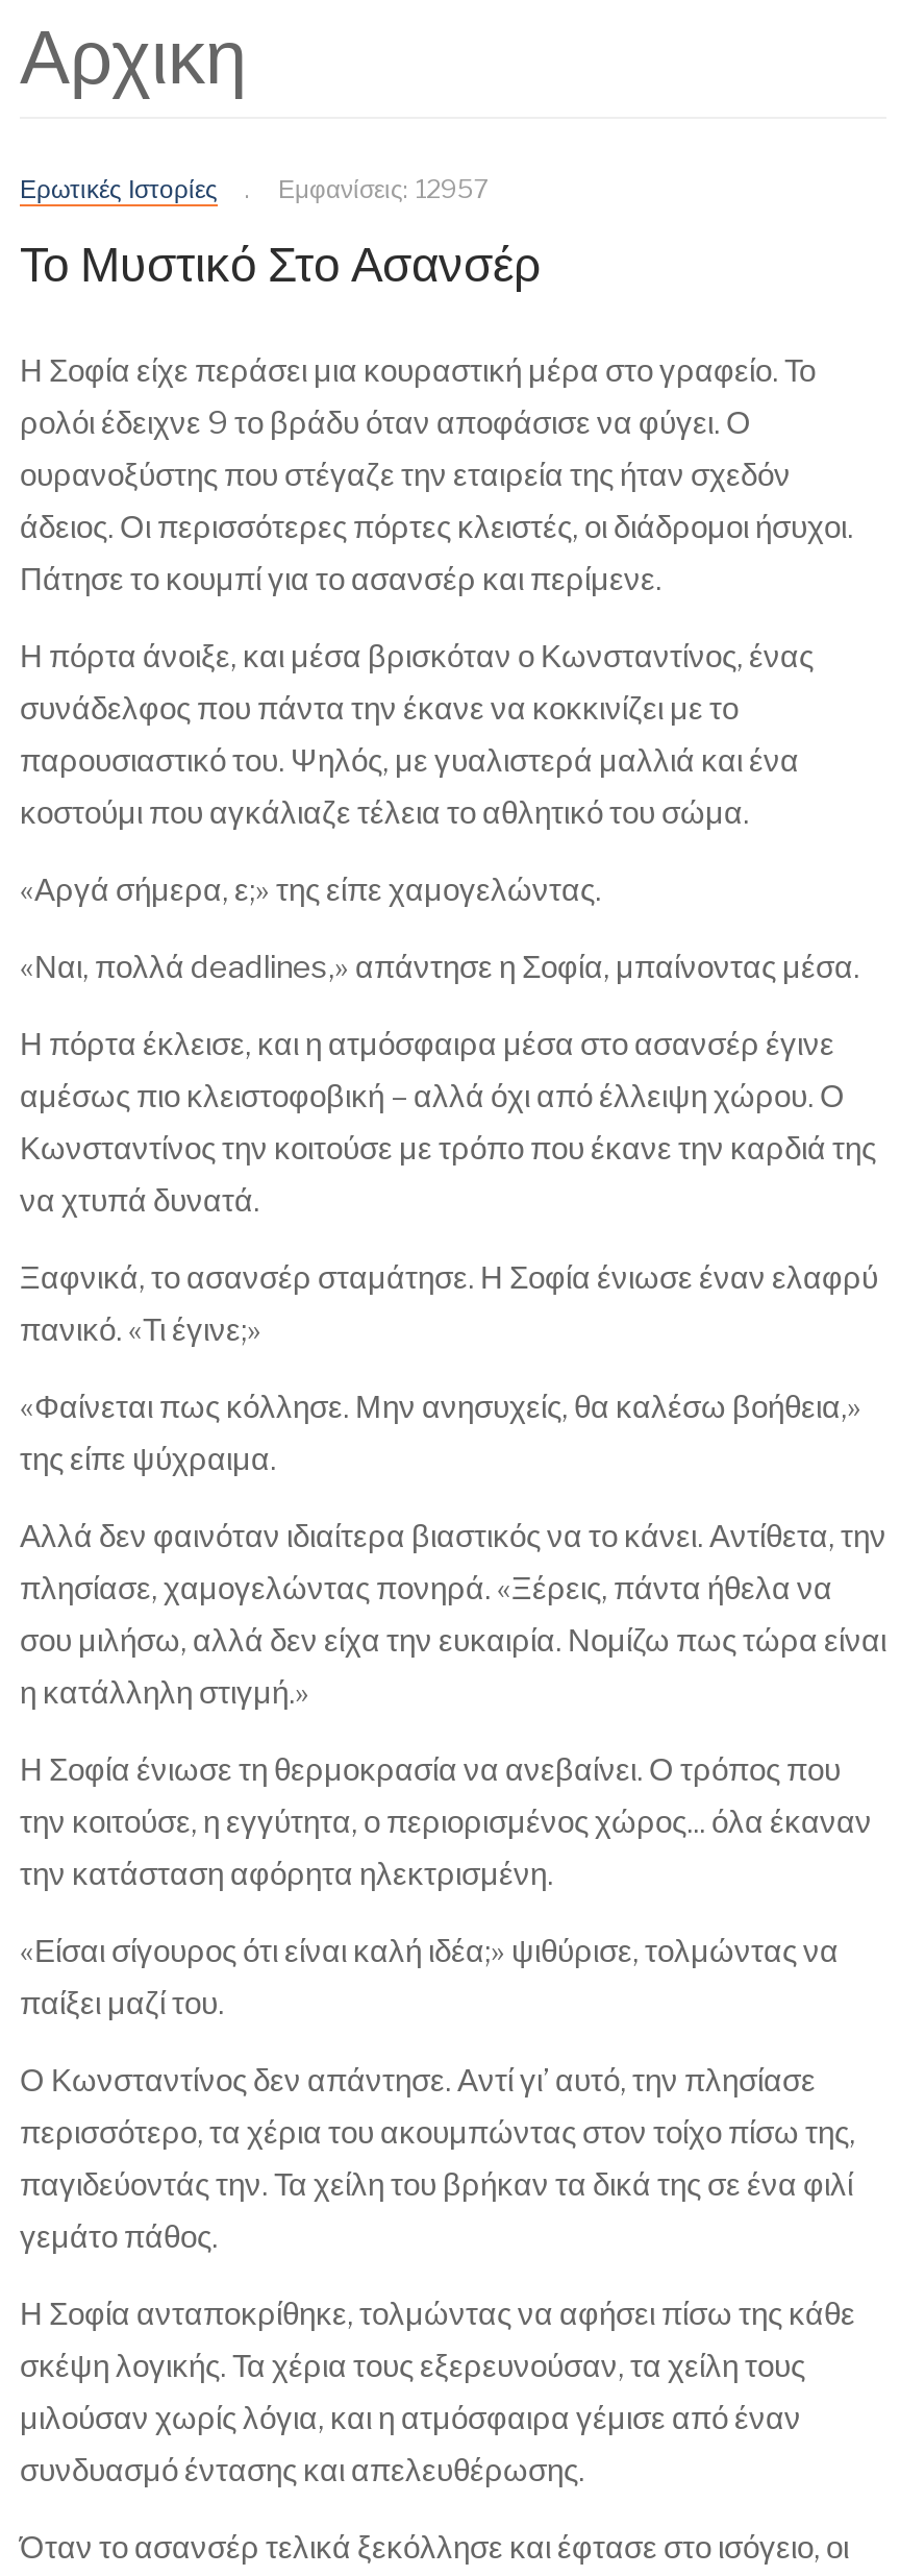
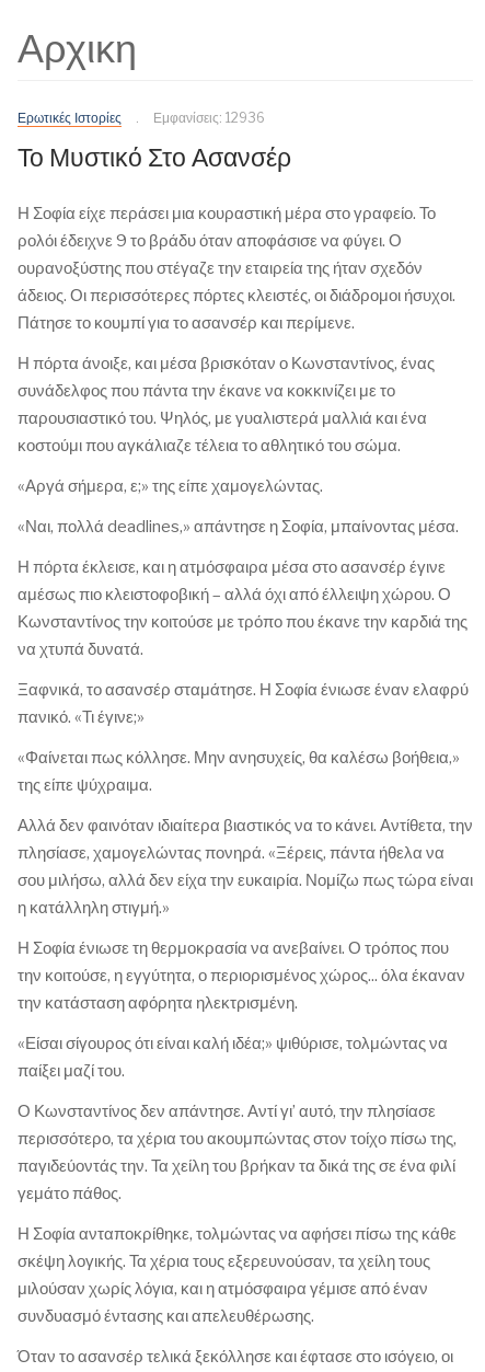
[20,172,489,203] Ερωτικές Ιστορίες Εμφανίσεις: 12957 -> [18,109,265,125] Ερωτικές Ιστορίες Εμφανίσεις: 12936

